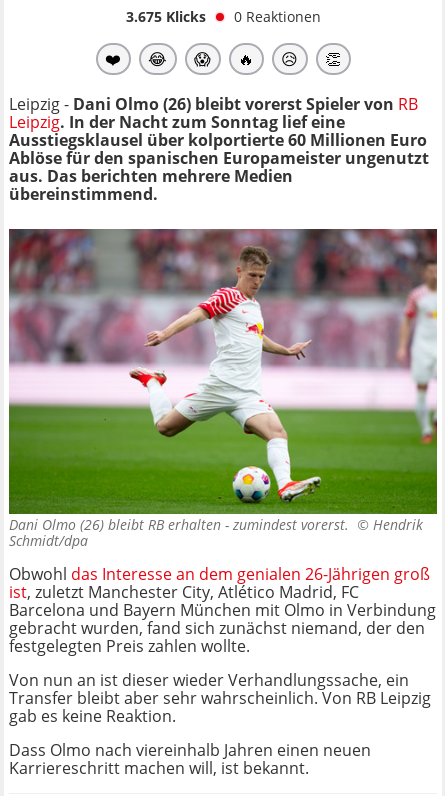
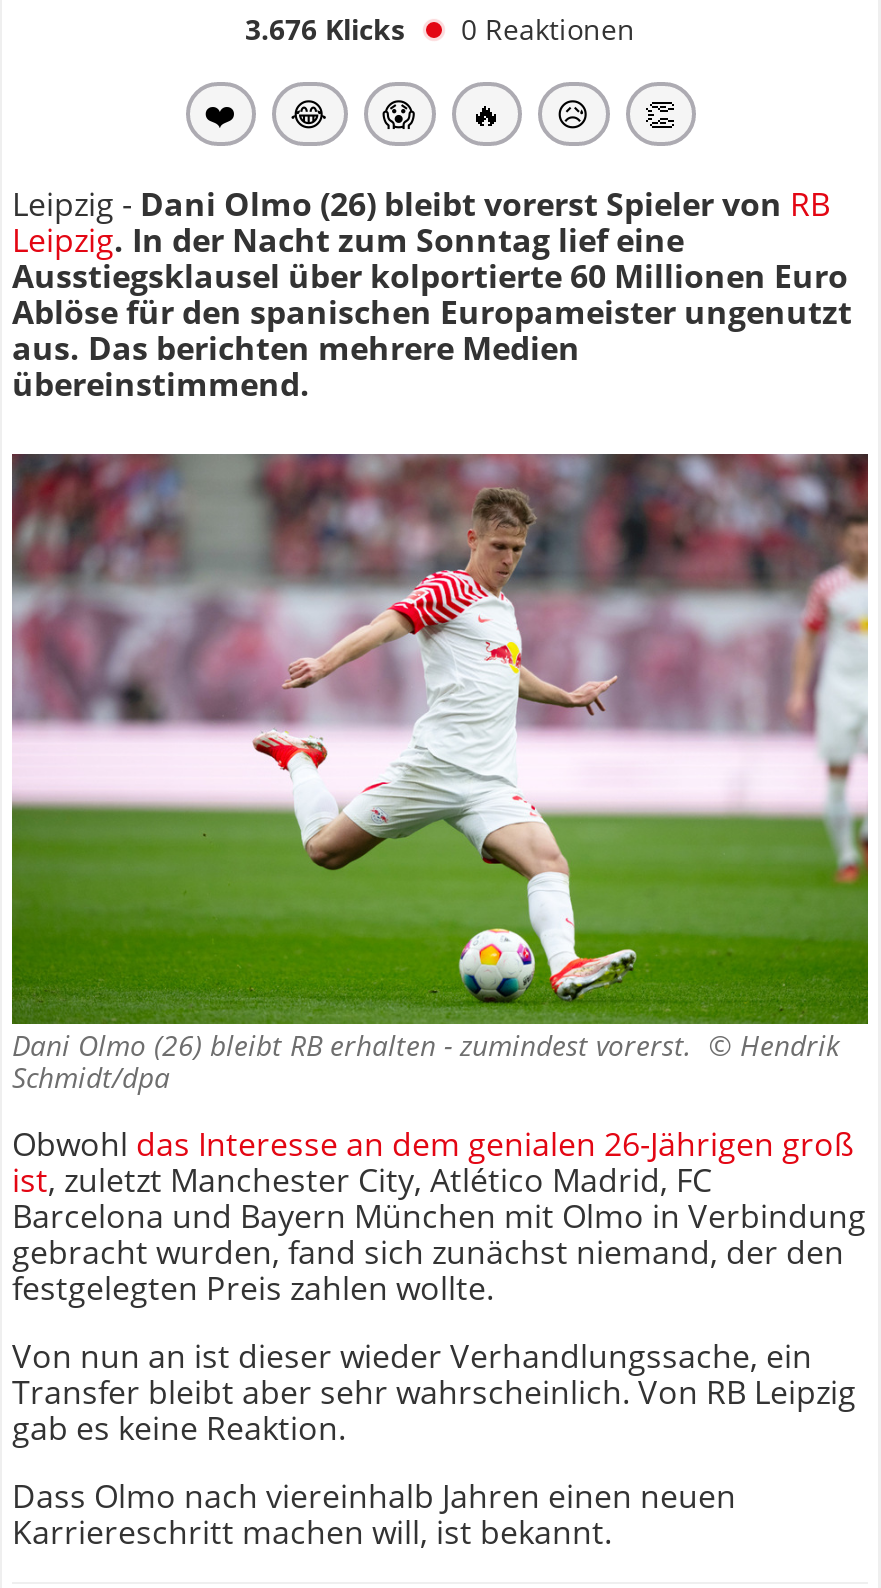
[125,7,320,26] 3.675 Klicks 0 Reaktionen -> [245,10,635,48] 3.676 Klicks 0 Reaktionen

